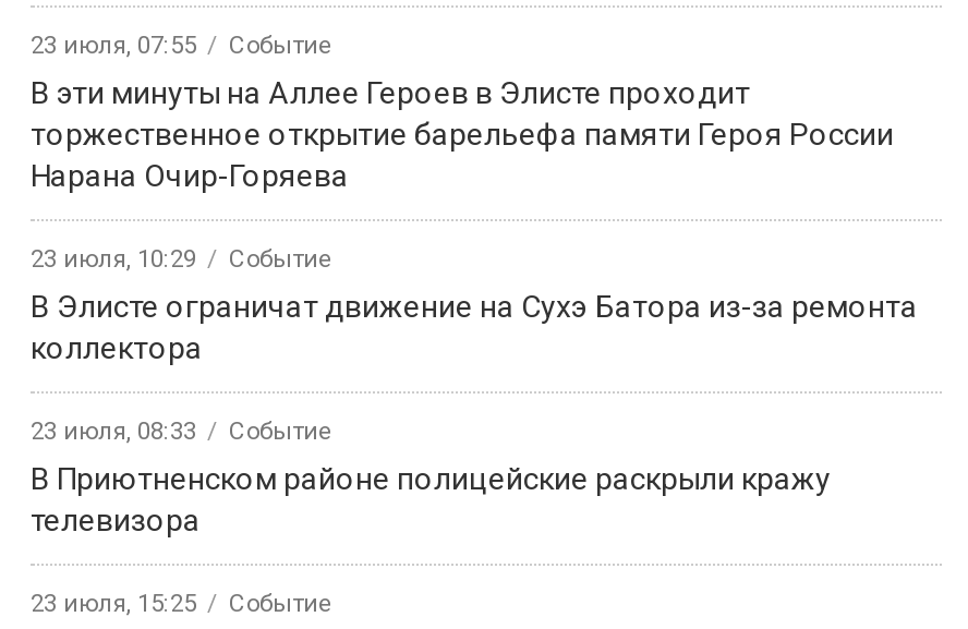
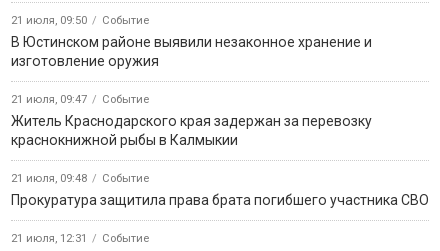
[31,32,331,61] 23 июля, 07:55 Событие -> [11,14,149,27] 21 июля, 09:50 Событие
[31,76,894,194] В эти минуты на Аллее Героев в Элисте проходит | торжественное открытие барельефа памяти Героя России | Нарана Очир-Горяева -> [11,34,372,69] В Юстинском районе выявили незаконное хранение и | изготовление оружия
[31,246,331,274] 23 июля, 10:29 Событие -> [11,93,149,106] 21 июля, 09:47 Событие
[31,290,918,366] В Элисте ограничат движение на Сухэ Батора из-за ремонта | коллектора -> [11,113,372,148] Житель Краснодарского края задержан за перевозку | краснокнижной рыбы в Калмыкии
[31,418,331,447] 23 июля, 08:33 Событие -> [11,172,149,185] 21 июля, 09:48 Событие
[31,462,831,538] В Приютненском районе полицейские раскрыли кражу | телевизора -> [11,192,429,208] Прокуратура защитила права брата погибшего участника СВО
[31,591,331,619] 23 июля, 15:25 Событие -> [11,232,149,245] 21 июля, 12:31 Событие

